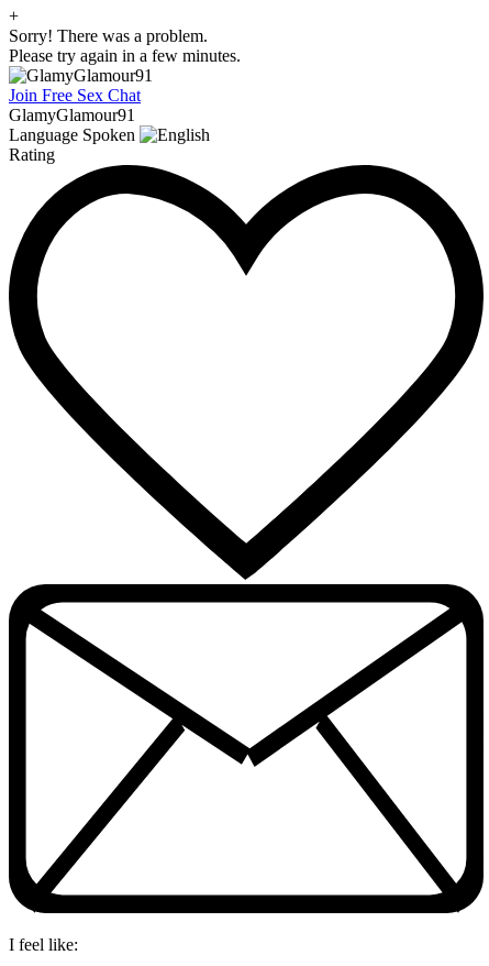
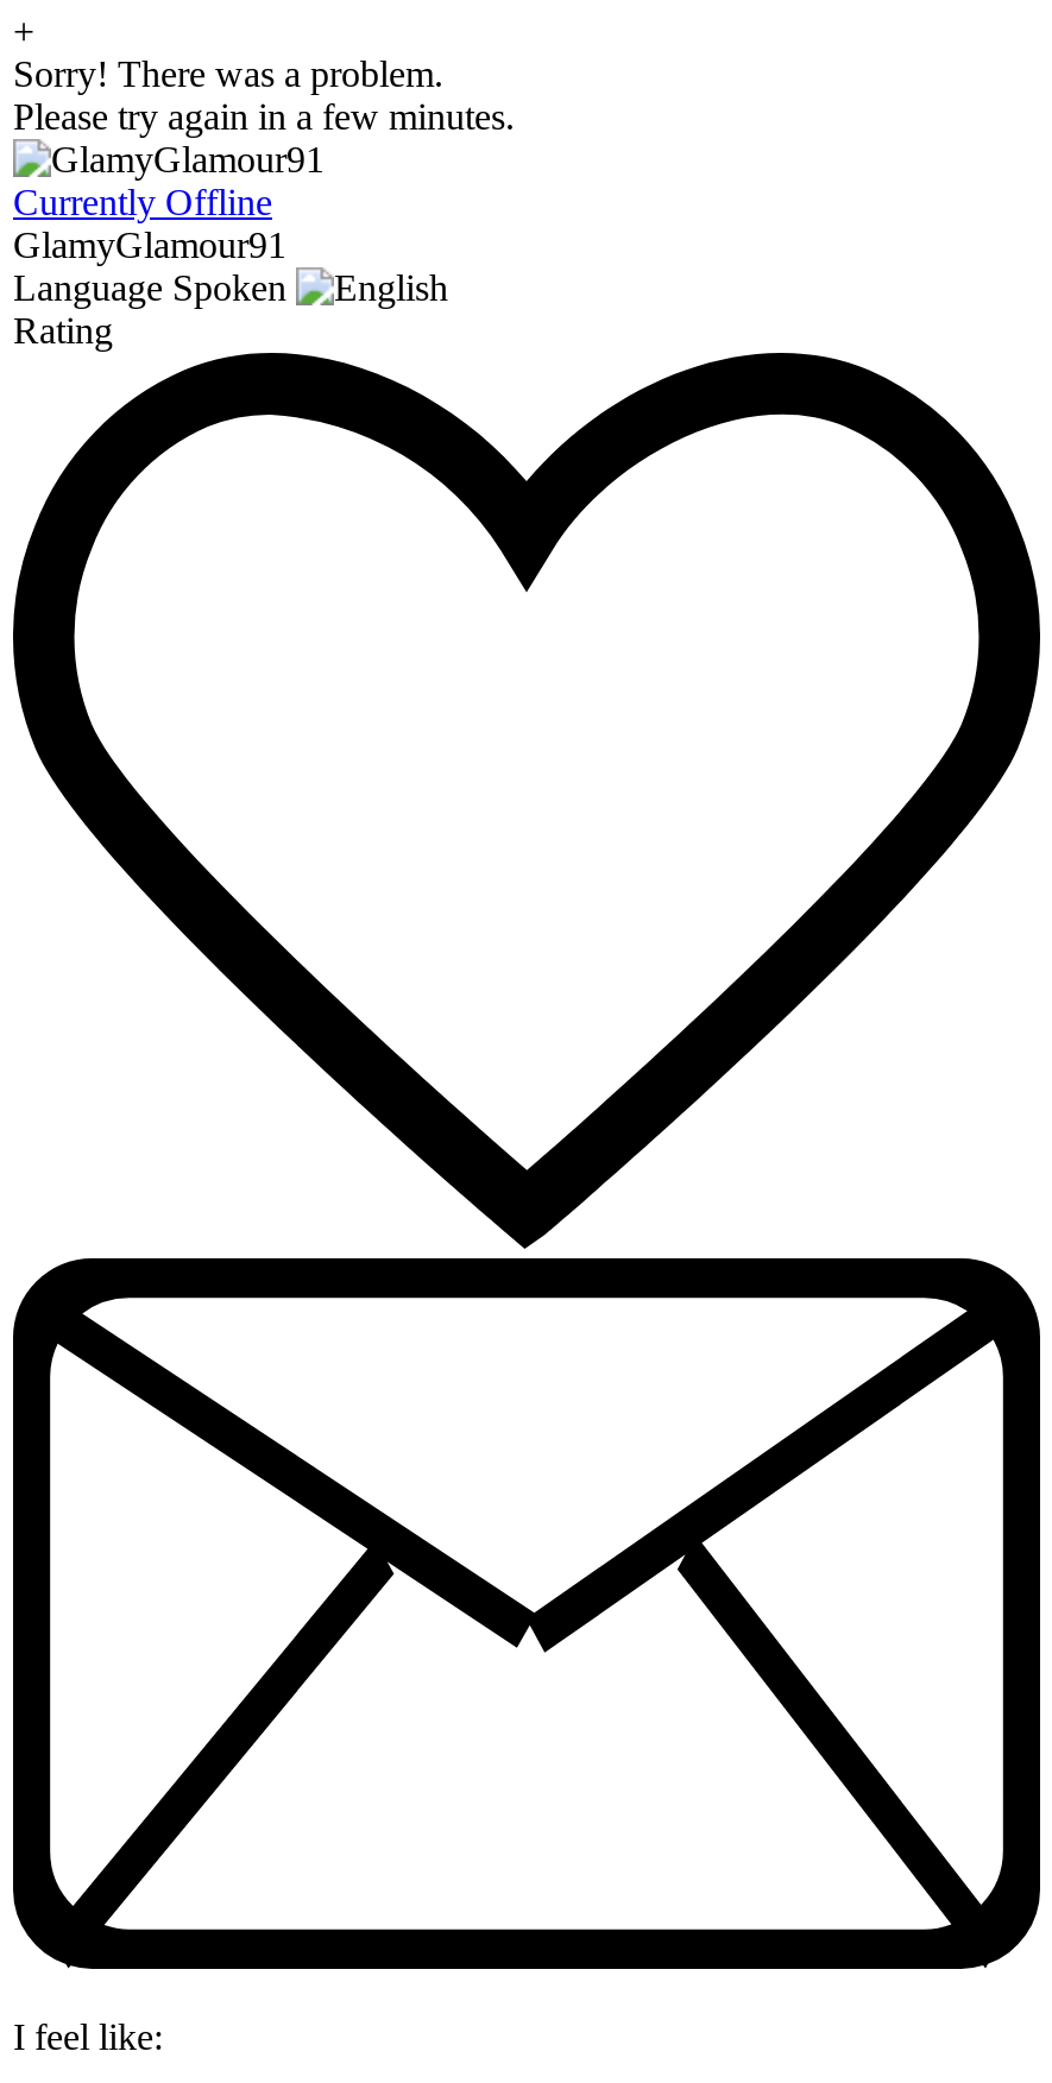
[9,86,141,105] Join Free Sex Chat -> [13,182,272,222] Currently Offline

